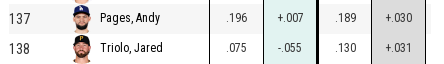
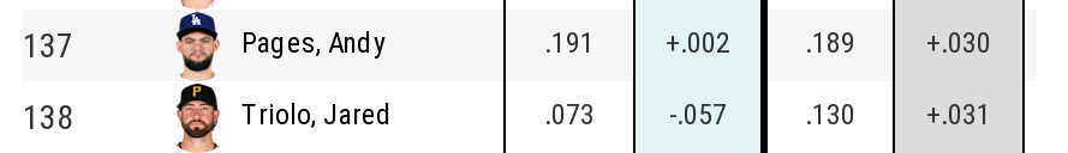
[226,11,247,25] .196 -> [544,25,595,59] .191
[276,11,303,25] +.007 -> [666,25,730,59] +.002
[226,41,247,55] .075 -> [544,97,595,131] .073
[278,41,302,55] -.055 -> [669,97,727,131] -.057

